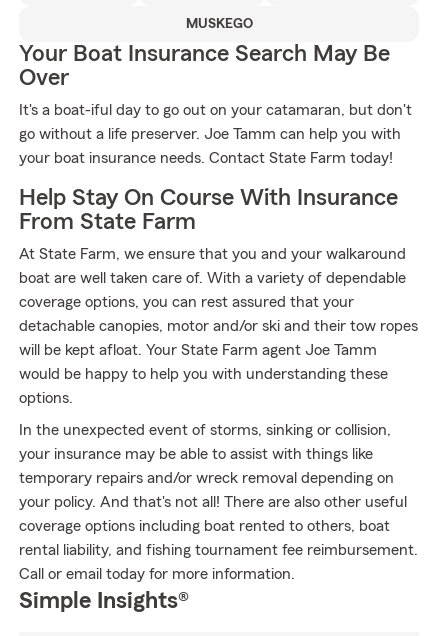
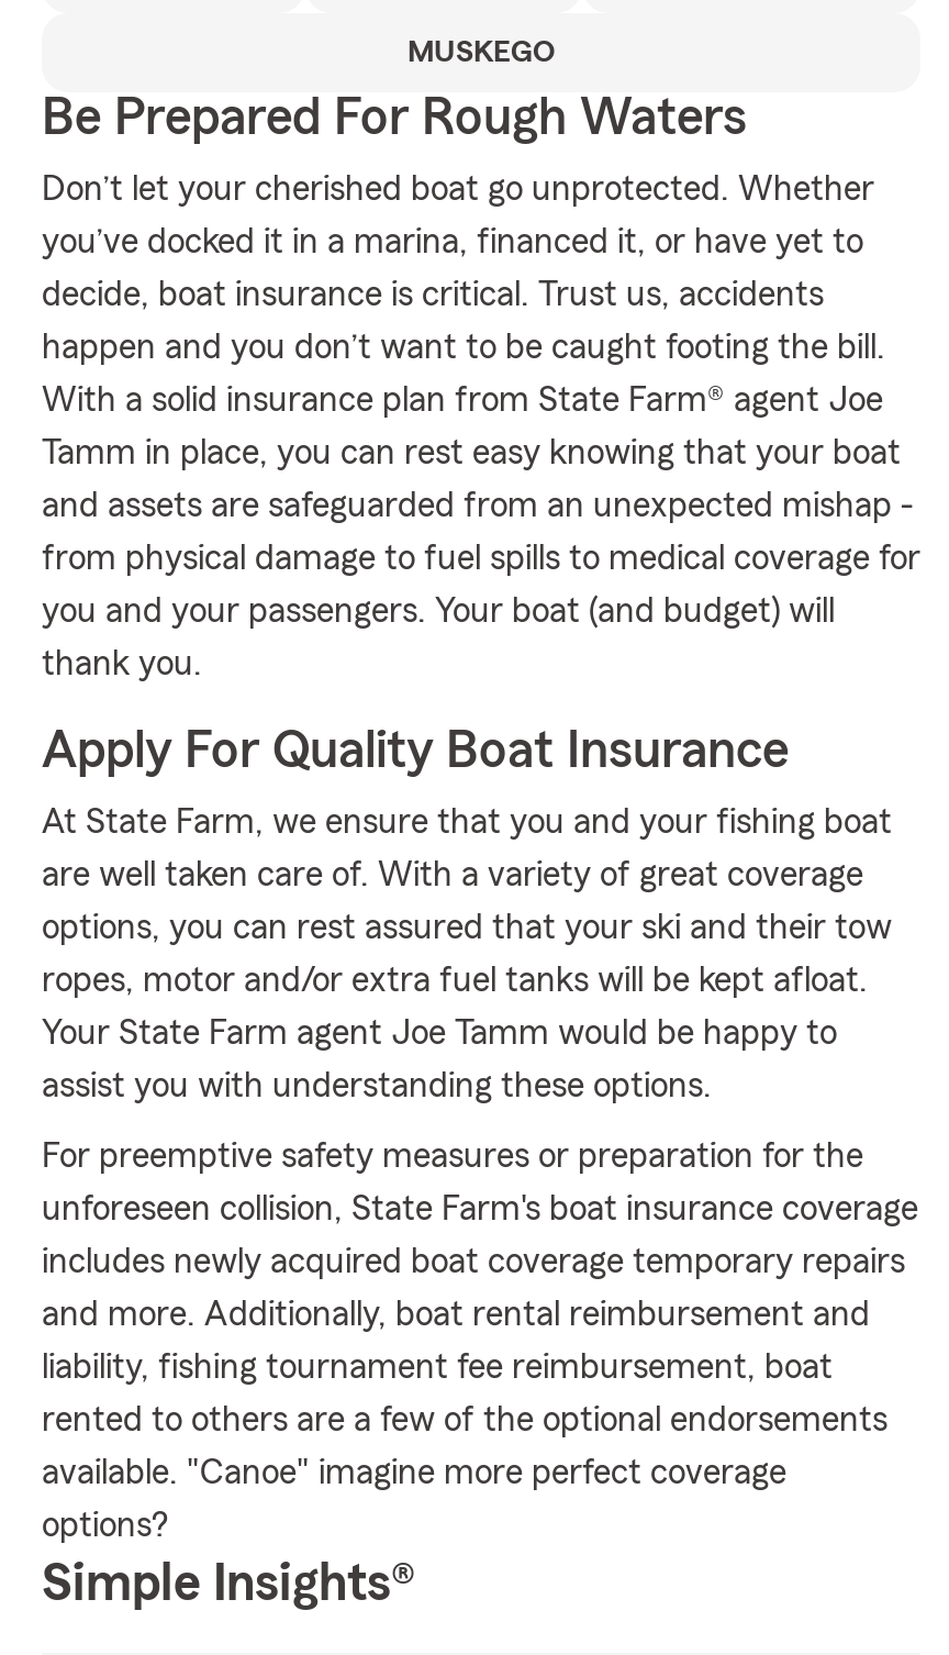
[19,42,418,582] Your Boat Insurance Search May Be | Over | It's a boat-iful day to go out on your catamaran, but don't | go without a life preserver. Joe Tamm can help you with | your boat insurance needs. Contact State Farm today! | Help Stay On Course With Insurance | From State Farm | At State Farm, we ensure that you and your walkaround | boat are well taken care of. With a variety of dependable | coverage options, you can rest assured that your | detachable canopies, motor and/or ski and their tow ropes | will be kept afloat. Your State Farm agent Joe Tamm | would be happy to help you with understanding these | options. | In the unexpected event of storms, sinking or collision, | your insurance may be able to assist with things like | temporary repairs and/or wreck removal depending on | your policy. And that's not all! There are also other useful | coverage options including boat rented to others, boat | rental liability, and fishing tournament fee reimbursement. | Call or email today for more information. -> [42,92,920,1543] Be Prepared For Rough Waters | Don’t let your cherished boat go unprotected. Whether | you’ve docked it in a marina, financed it, or have yet to | decide, boat insurance is critical. Trust us, accidents | happen and you don’t want to be caught footing the bill. | With a solid insurance plan from State Farm® agent Joe | Tamm in place, you can rest easy knowing that your boat | and assets are safeguarded from an unexpected mishap - | from physical damage to fuel spills to medical coverage for | you and your passengers. Your boat (and budget) will | thank you. | Apply For Quality Boat Insurance | At State Farm, we ensure that you and your fishing boat | are well taken care of. With a variety of great coverage | options, you can rest assured that your ski and their tow | ropes, motor and/or extra fuel tanks will be kept afloat. | Your State Farm agent Joe Tamm would be happy to | assist you with understanding these options. | For preemptive safety measures or preparation for the | unforeseen collision, State Farm's boat insurance coverage | includes newly acquired boat coverage temporary repairs | and more. Additionally, boat rental reimbursement and | liability, fishing tournament fee reimbursement, boat | rented to others are a few of the optional endorsements | available. "Canoe" imagine more perfect coverage | options?

